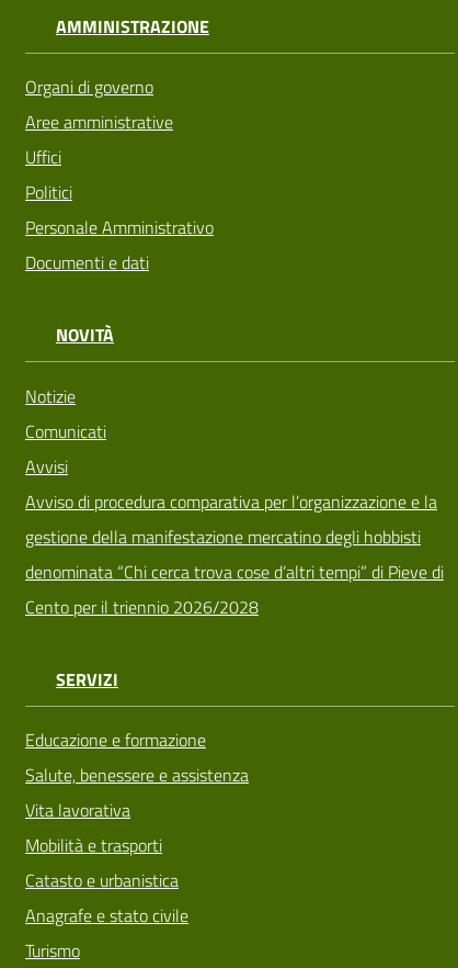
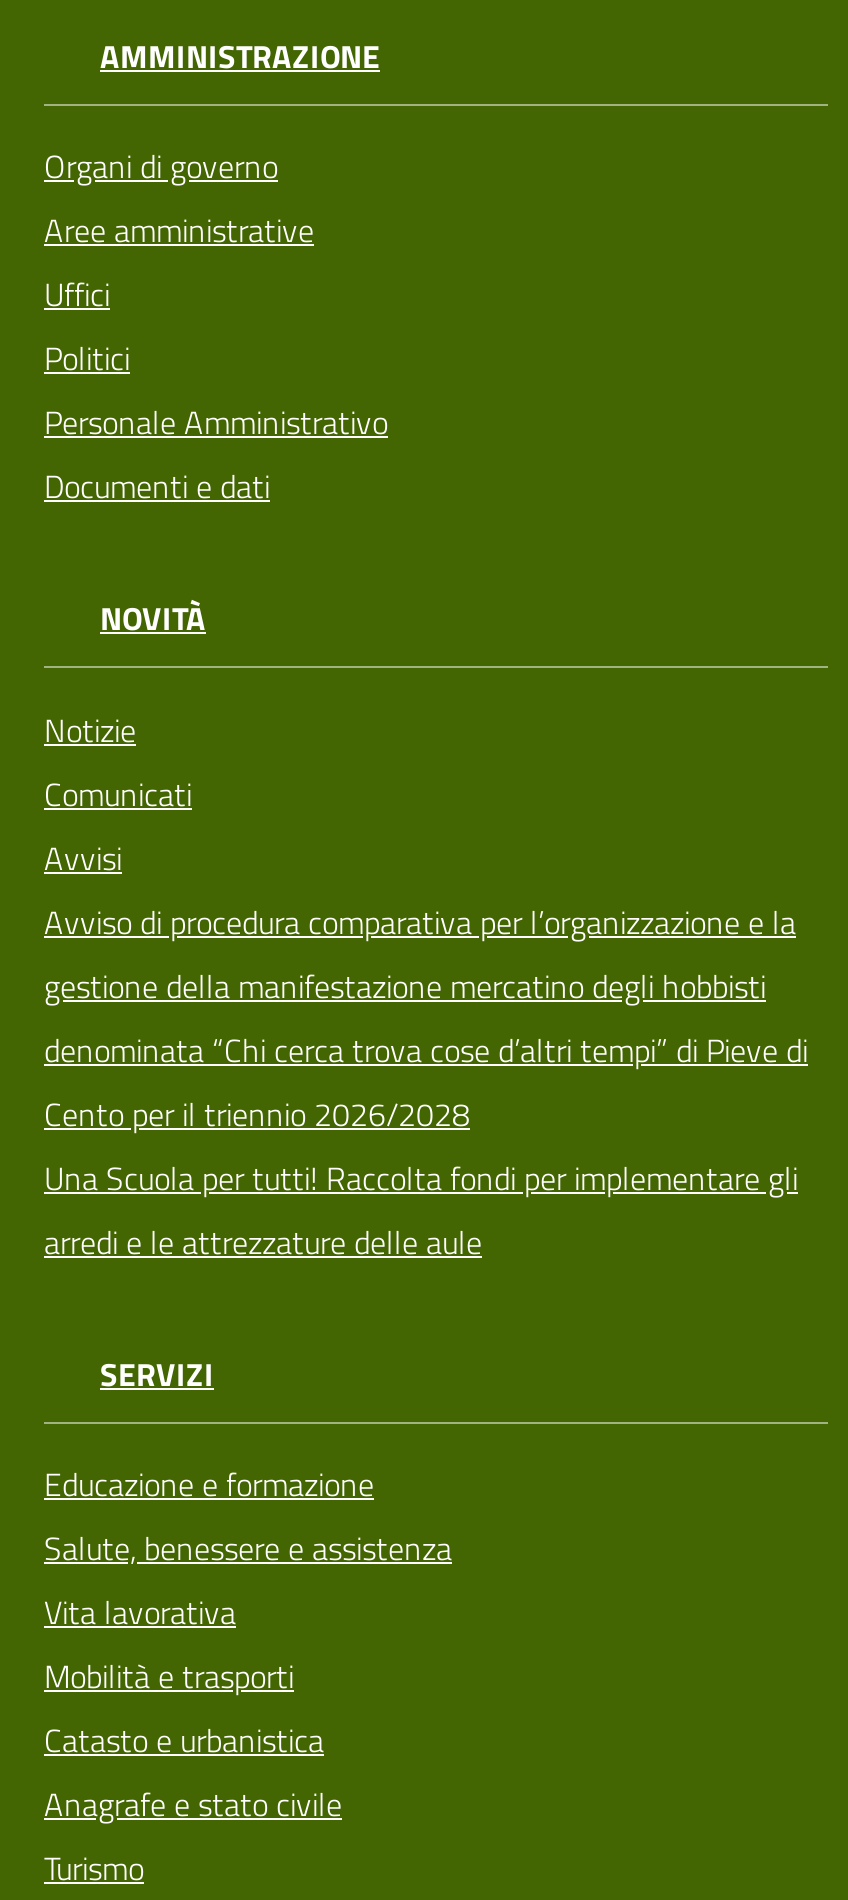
none -> [44,1153,798,1265] Una Scuola per tutti! Raccolta fondi per implementare gli | arredi e le attrezzature delle aule

